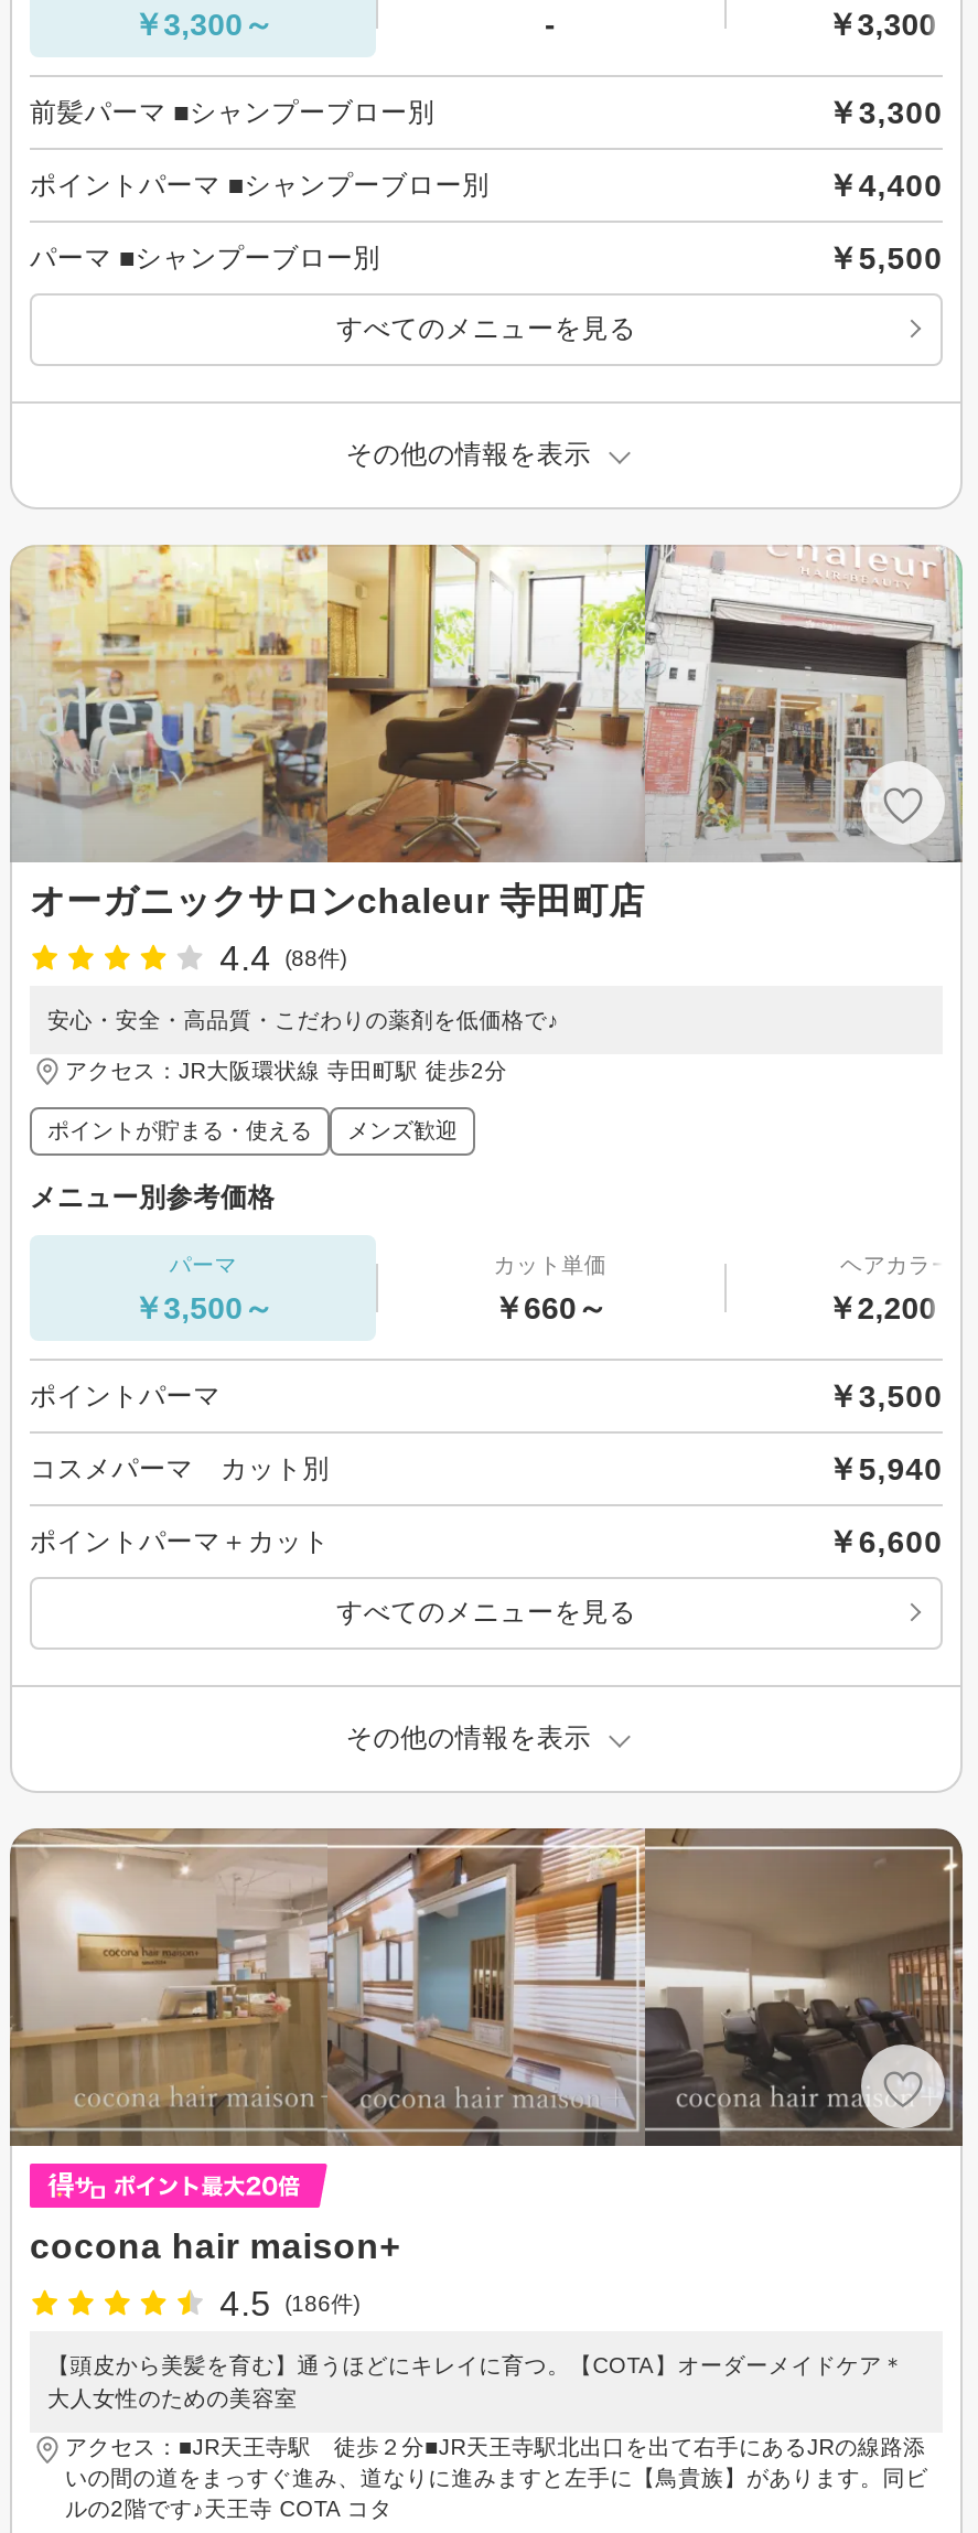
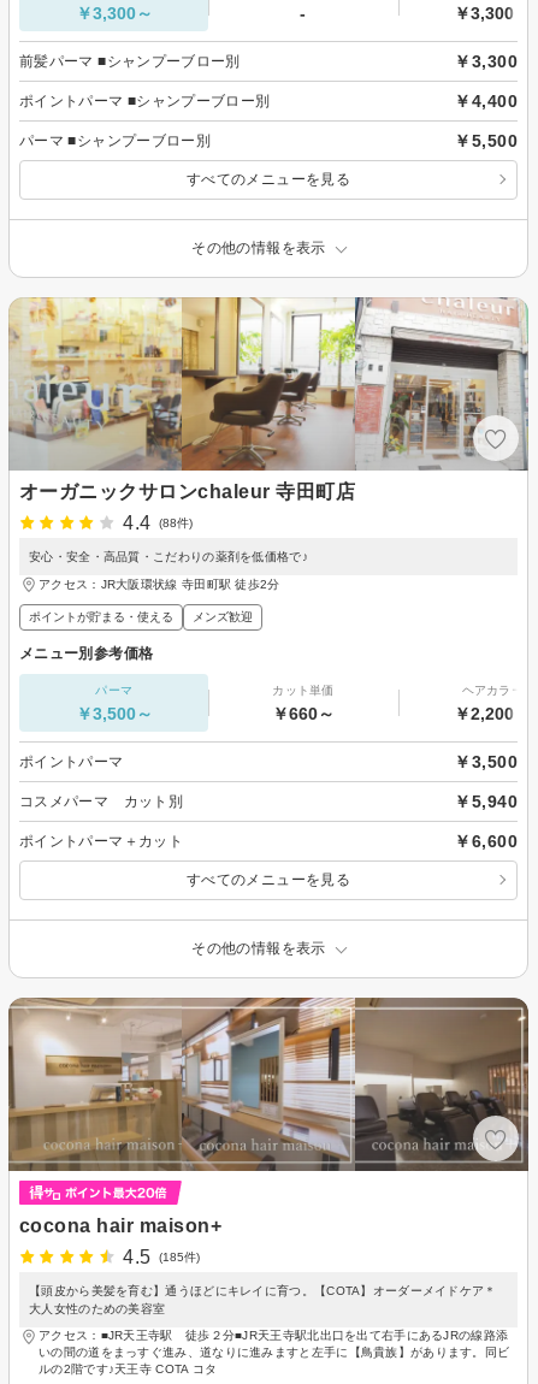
[220,2284,360,2322] 4.5 (186件) -> [123,1246,199,1267] 4.5 (185件)

